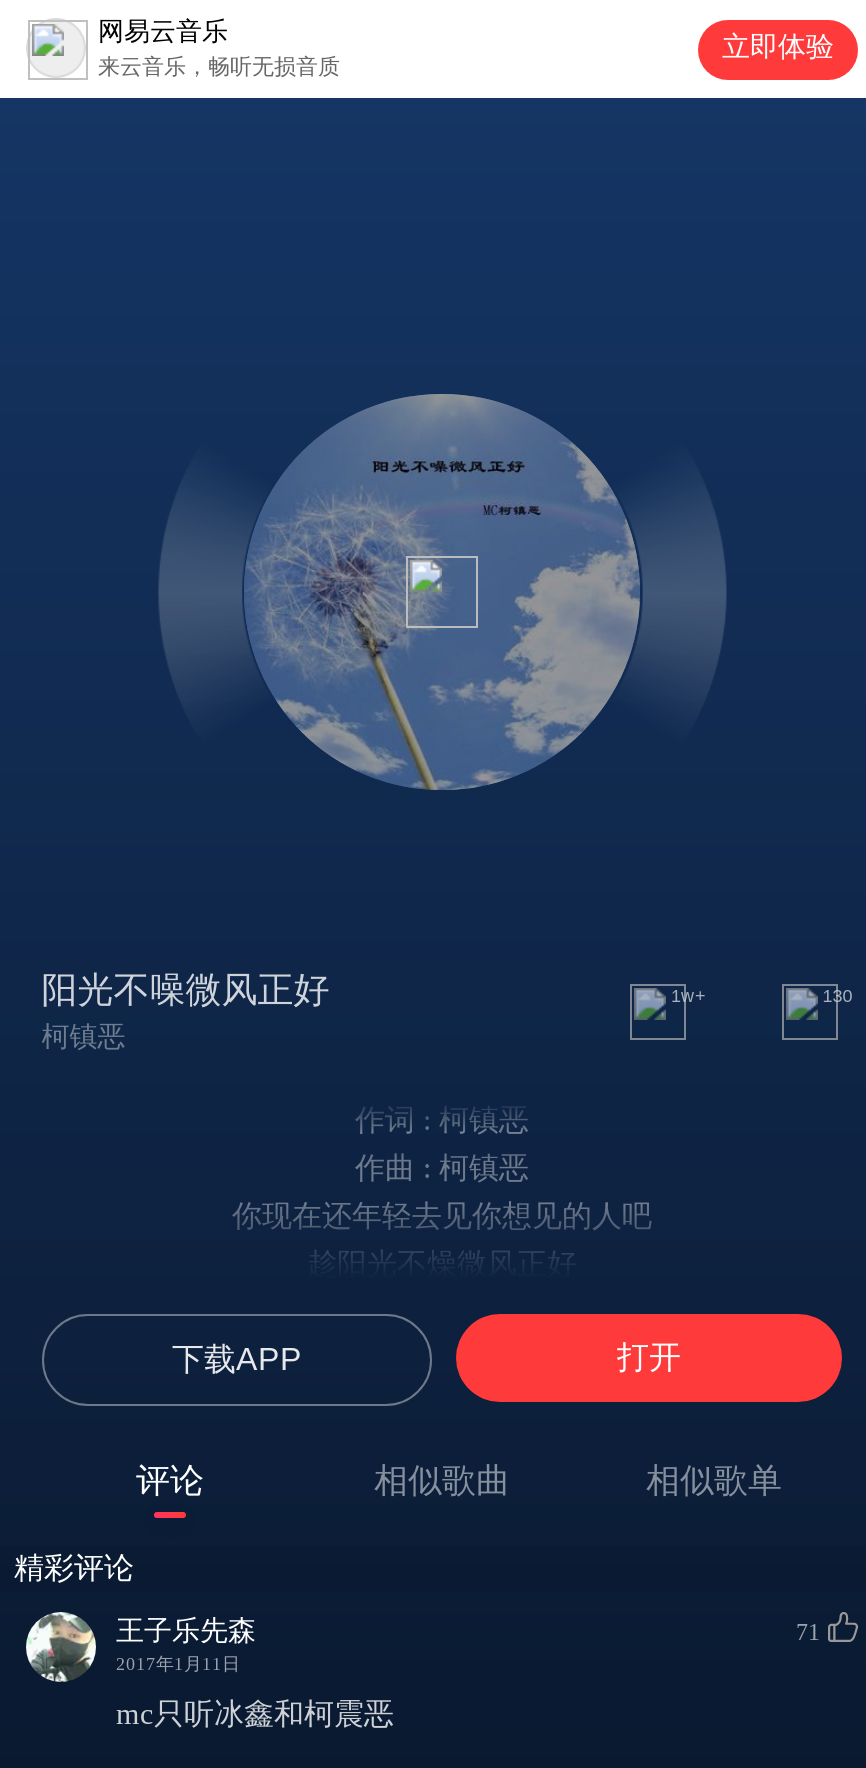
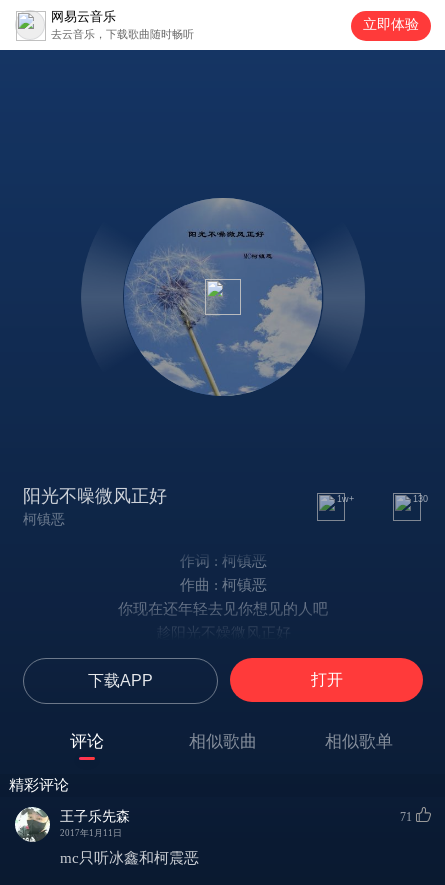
[98,54,340,78] 来云音乐，畅听无损音质 -> [51,28,194,40] 去云音乐，下载歌曲随时畅听

